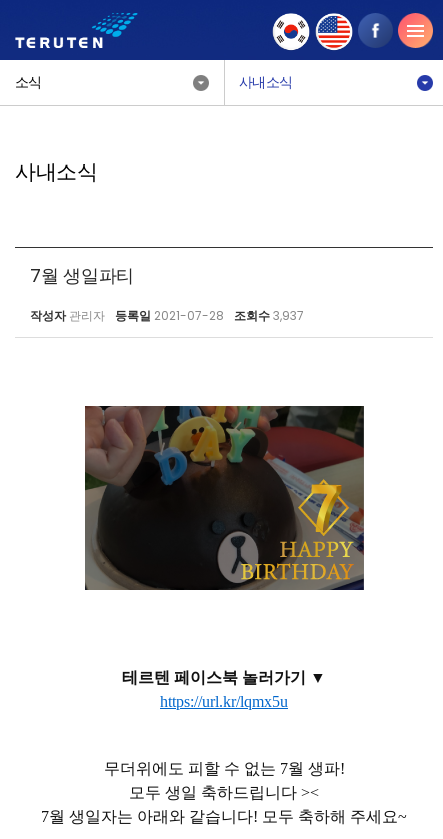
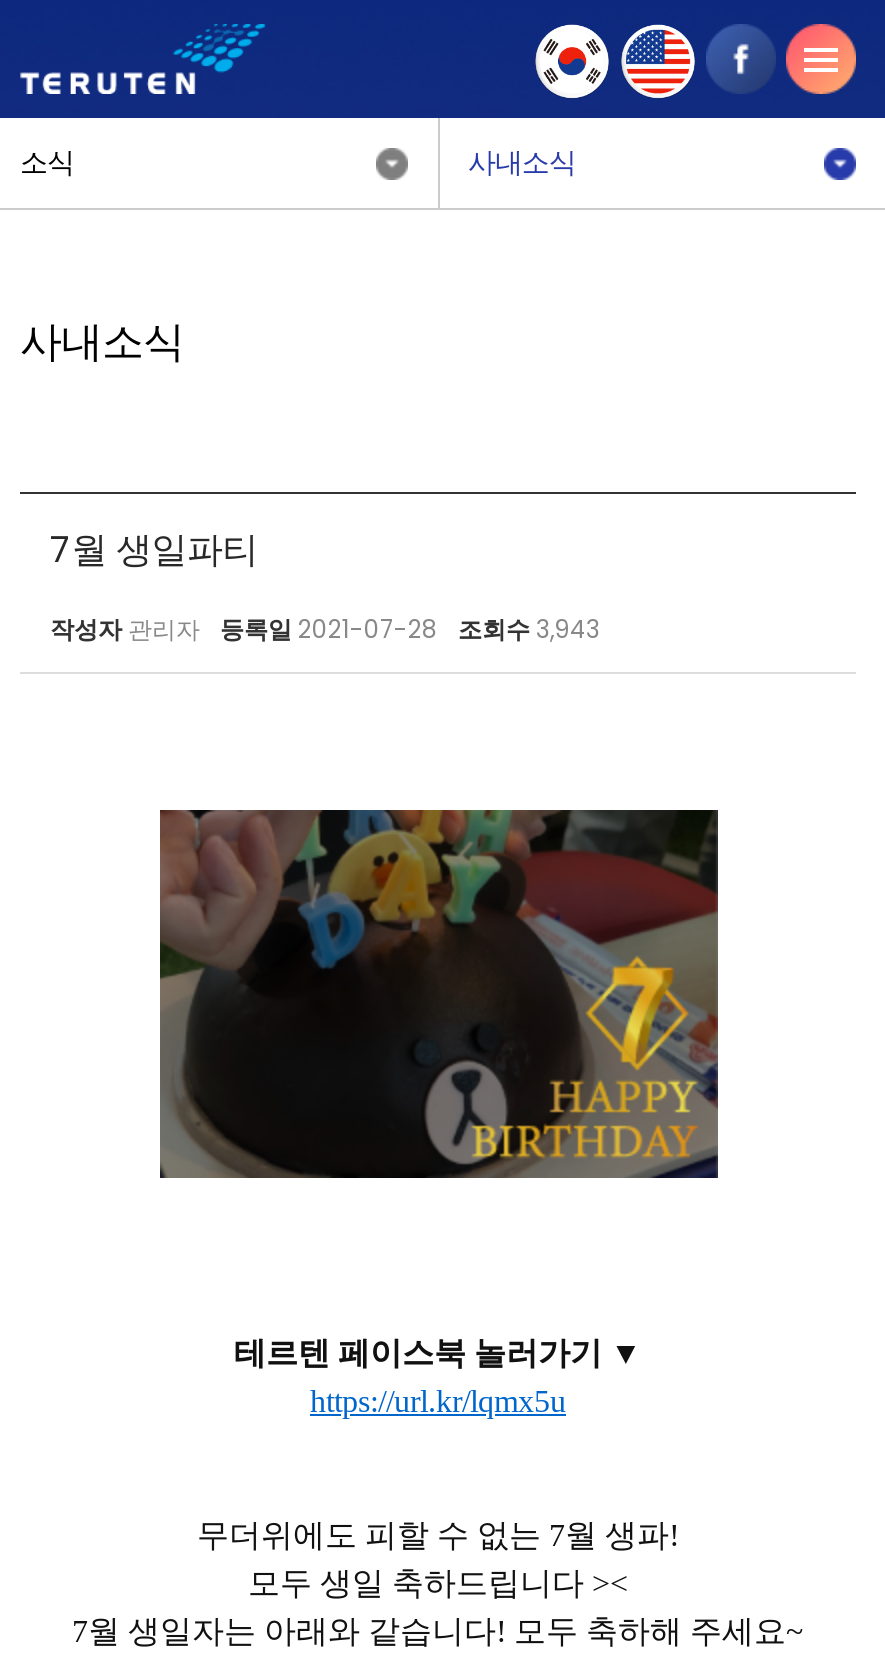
[30,307,304,324] 작성자 관리자 등록일 2021-07-28 조회수 3,937 -> [50,613,600,647] 작성자 관리자 등록일 2021-07-28 조회수 3,943

